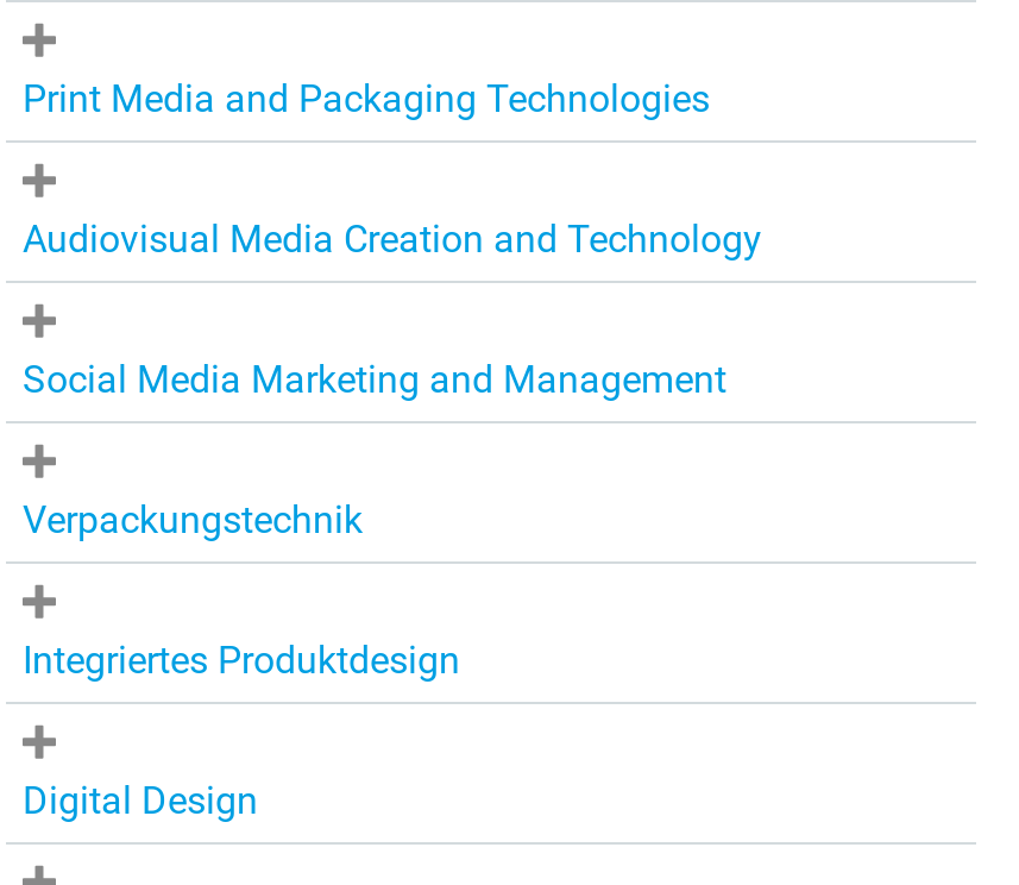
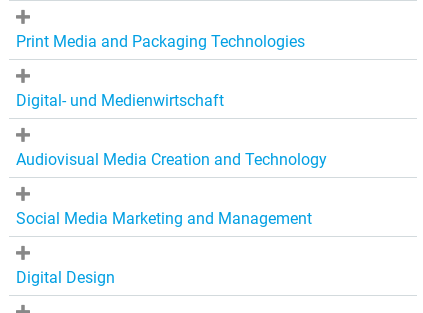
none -> [16,91,224,110] Digital- und Medienwirtschaft
moved [23,217,762,403] -> [16,150,327,228]: Audiovisual Media Creation and Technology | Social Media Marketing and Management
[23,498,460,683] Verpackungstechnik | Integriertes Produktdesign -> none

